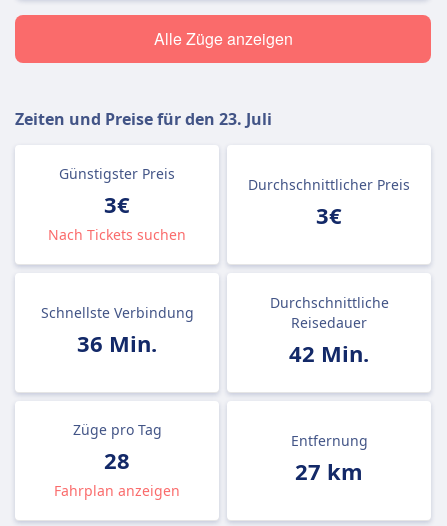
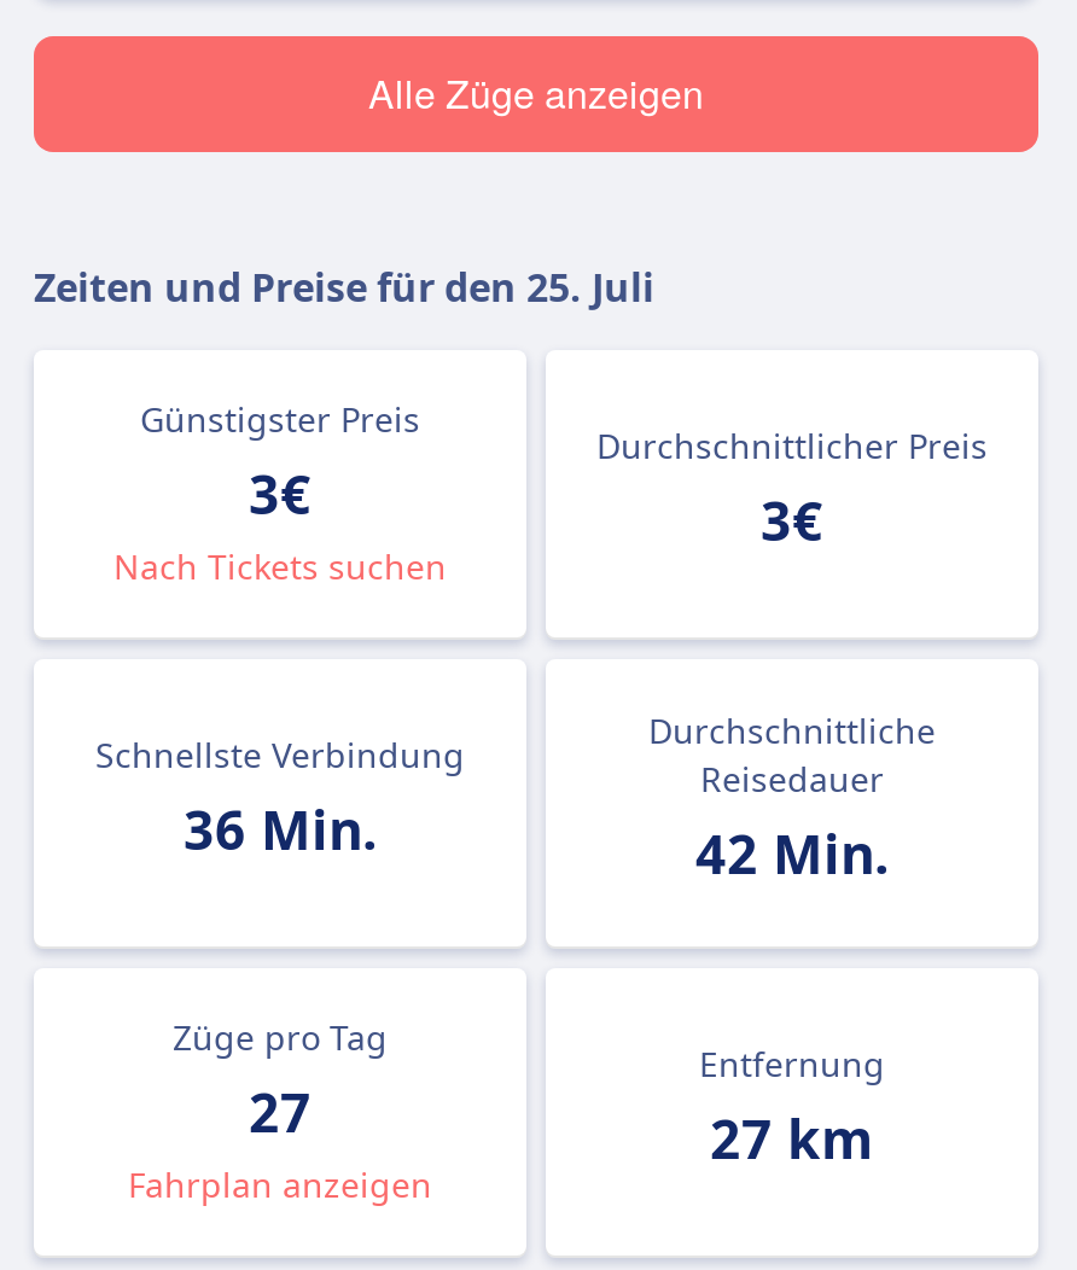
[15,108,272,130] Zeiten und Preise für den 23. Juli -> [34,261,654,314] Zeiten und Preise für den 25. Juli
[104,445,130,475] 28 -> [249,1074,312,1147] 27

